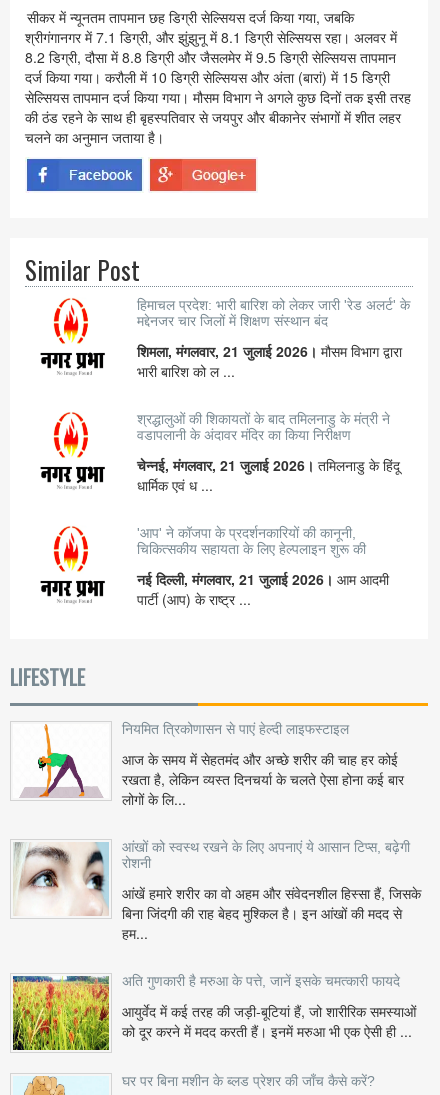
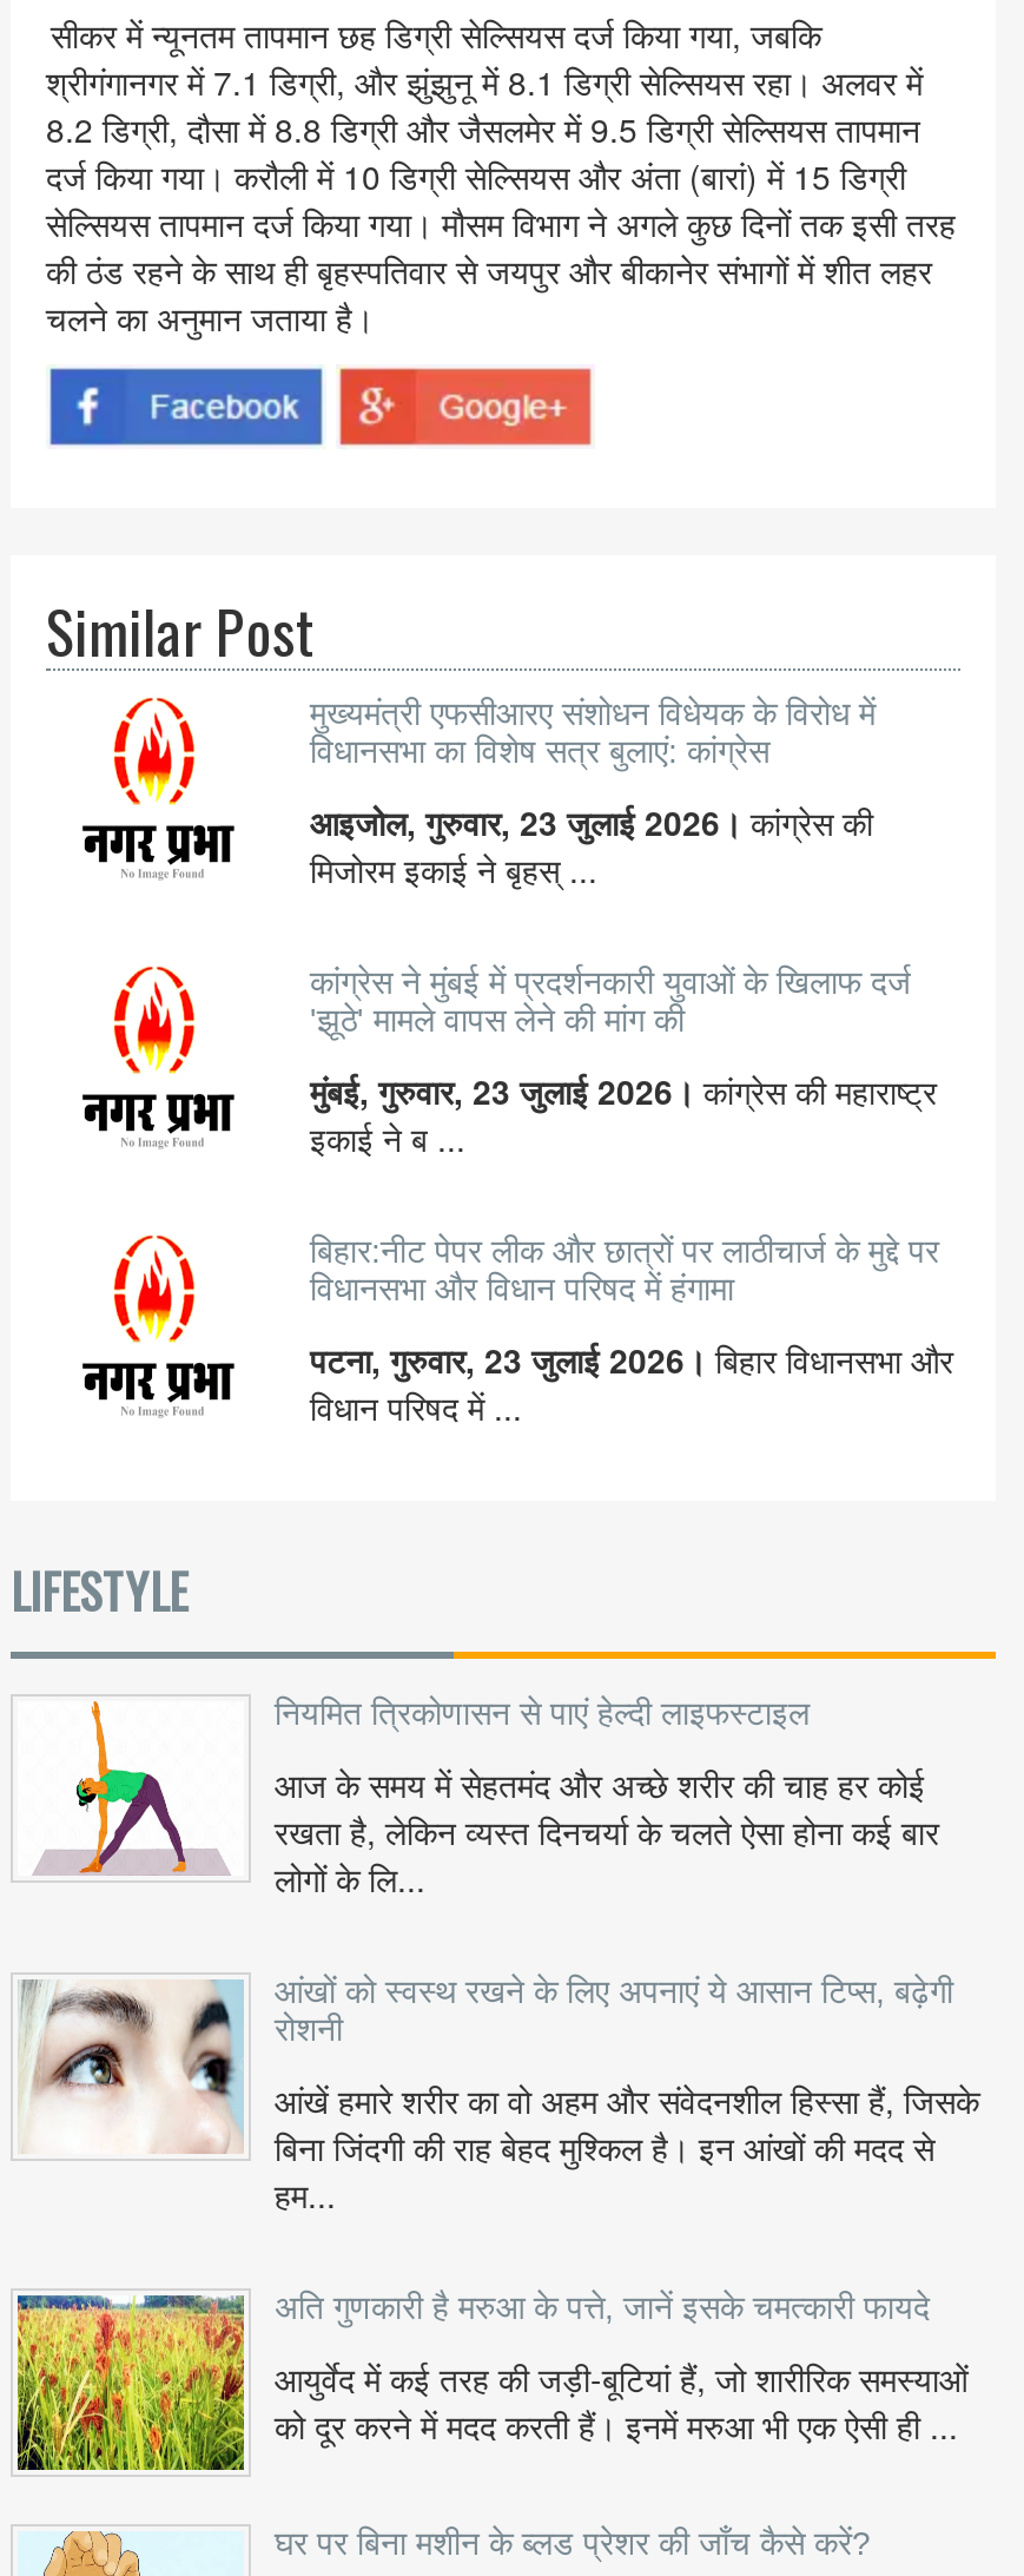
[137,297,410,329] हिमाचल प्रदेश: भारी बारिश को लेकर जारी 'रेड अलर्ट' के | मद्देनजर चार जिलों में शिक्षण संस्थान बंद -> [310,695,876,771] मुख्यमंत्री एफसीआरए संशोधन विधेयक के विरोध में | विधानसभा का विशेष सत्र बुलाएं: कांग्रेस
[137,341,402,381] शिमला, मंगलवार, 21 जुलाई 2026। मौसम विभाग द्वारा | भारी बारिश को ल ... -> [310,799,873,893] आइजोल, गुरुवार, 23 जुलाई 2026। कांग्रेस की | मिजोरम इकाई ने बृहस् ...
[137,411,390,443] श्रद्धालुओं की शिकायतों के बाद तमिलनाडु के मंत्री ने | वडापलानी के अंदावर मंदिर का किया निरीक्षण -> [310,964,911,1040] कांग्रेस ने मुंबई में प्रदर्शनकारी युवाओं के खिलाफ दर्ज | 'झूठे' मामले वापस लेने की मांग की
[137,455,400,495] चेन्नई, मंगलवार, 21 जुलाई 2026। तमिलनाडु के हिंदू | धार्मिक एवं ध ... -> [310,1068,937,1162] मुंबई, गुरुवार, 23 जुलाई 2026। कांग्रेस की महाराष्ट्र | इकाई ने ब ...
[137,525,366,557] 'आप' ने कॉजपा के प्रदर्शनकारियों की कानूनी, | चिकित्सकीय सहायता के लिए हेल्पलाइन शुरू की -> [310,1233,939,1308] बिहार:नीट पेपर लीक और छात्रों पर लाठीचार्ज के मुद्दे पर | विधानसभा और विधान परिषद में हंगामा
[137,569,389,609] नई दिल्ली, मंगलवार, 21 जुलाई 2026। आम आदमी | पार्टी (आप) के राष्ट्र ... -> [310,1337,953,1431] पटना, गुरुवार, 23 जुलाई 2026। बिहार विधानसभा और | विधान परिषद में ...

